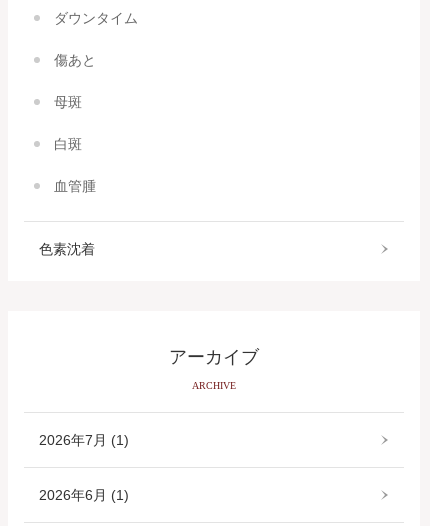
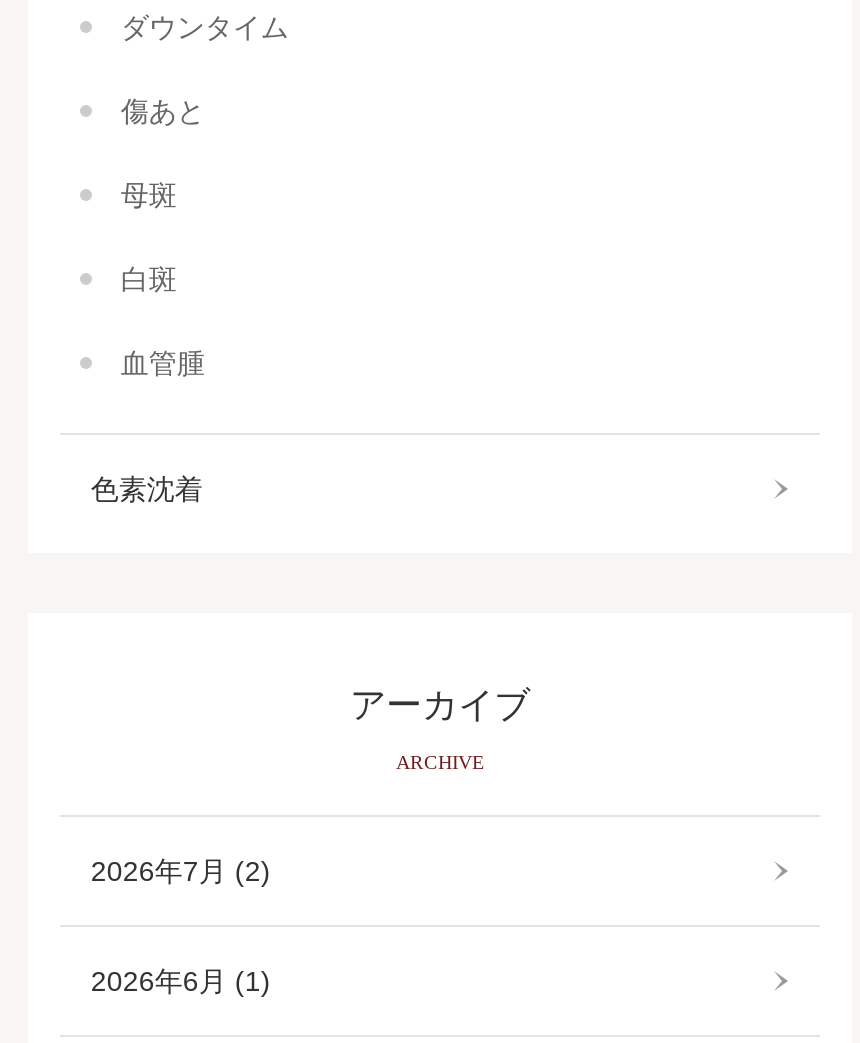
[39,432,129,448] 2026年7月 (1) -> [91,855,271,887] 2026年7月 (2)

